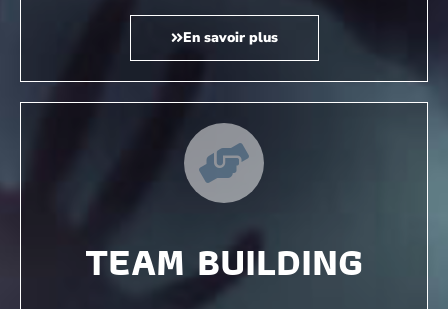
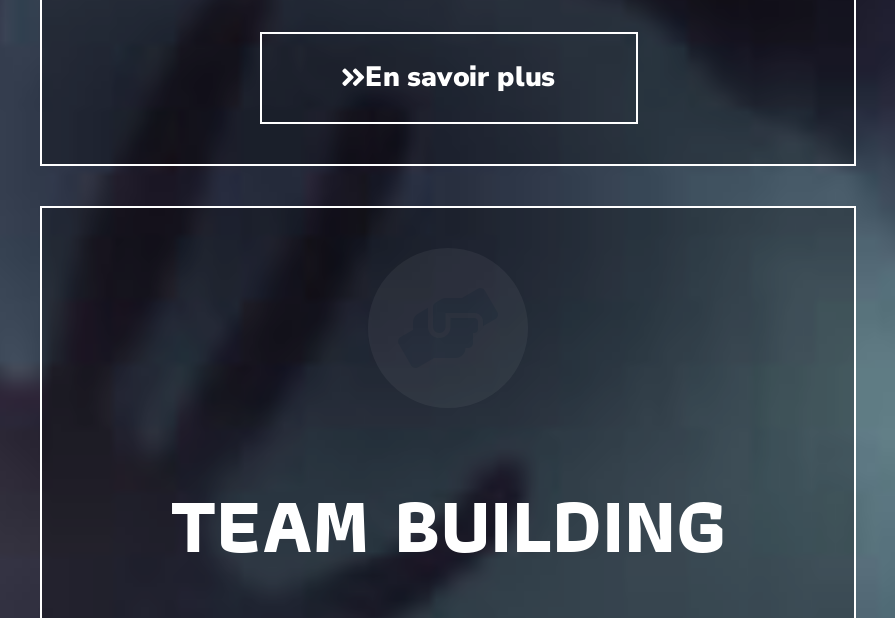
[184,122,264,203] [image] -> none

